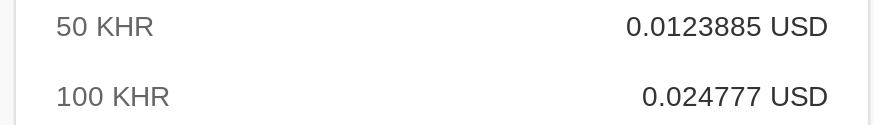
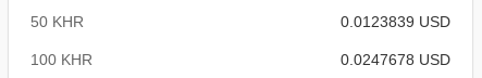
[626,9,828,41] 0.0123885 USD -> [341,13,450,30] 0.0123839 USD
[642,79,828,111] 0.024777 USD -> [341,51,450,68] 0.0247678 USD

